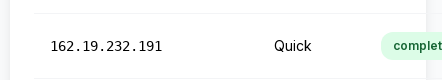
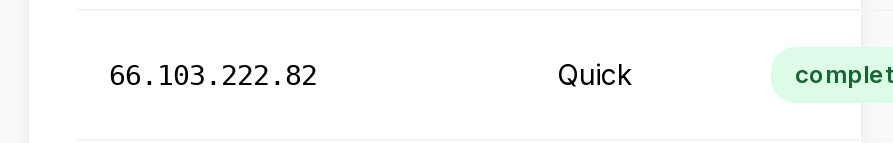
[50,38,162,54] 162.19.232.191 -> [109,59,317,91] 66.103.222.82

